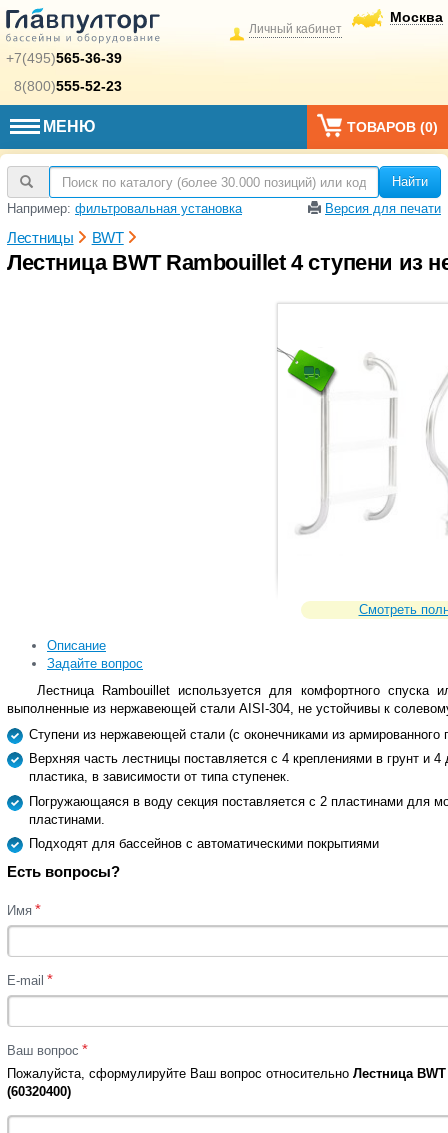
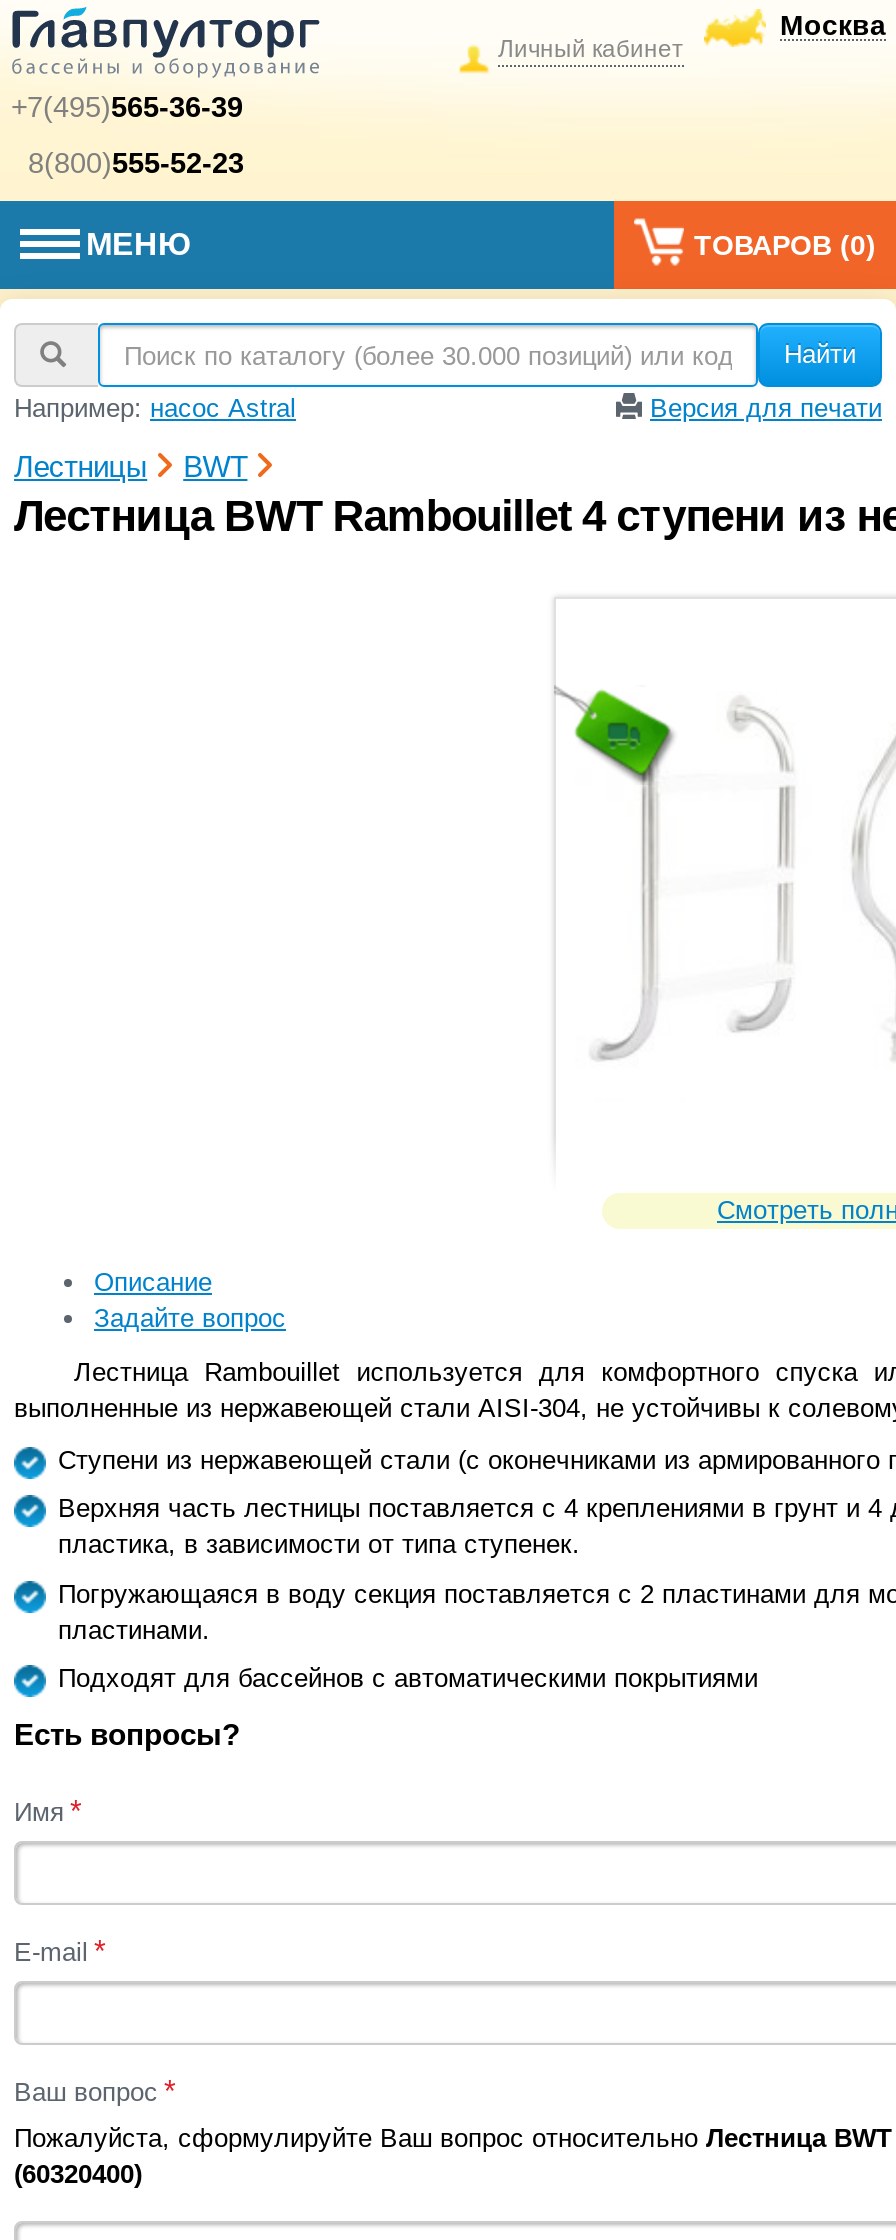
[7,201,242,216] Например: фильтровальная установка -> [14,393,296,423] Например: насос Astral

